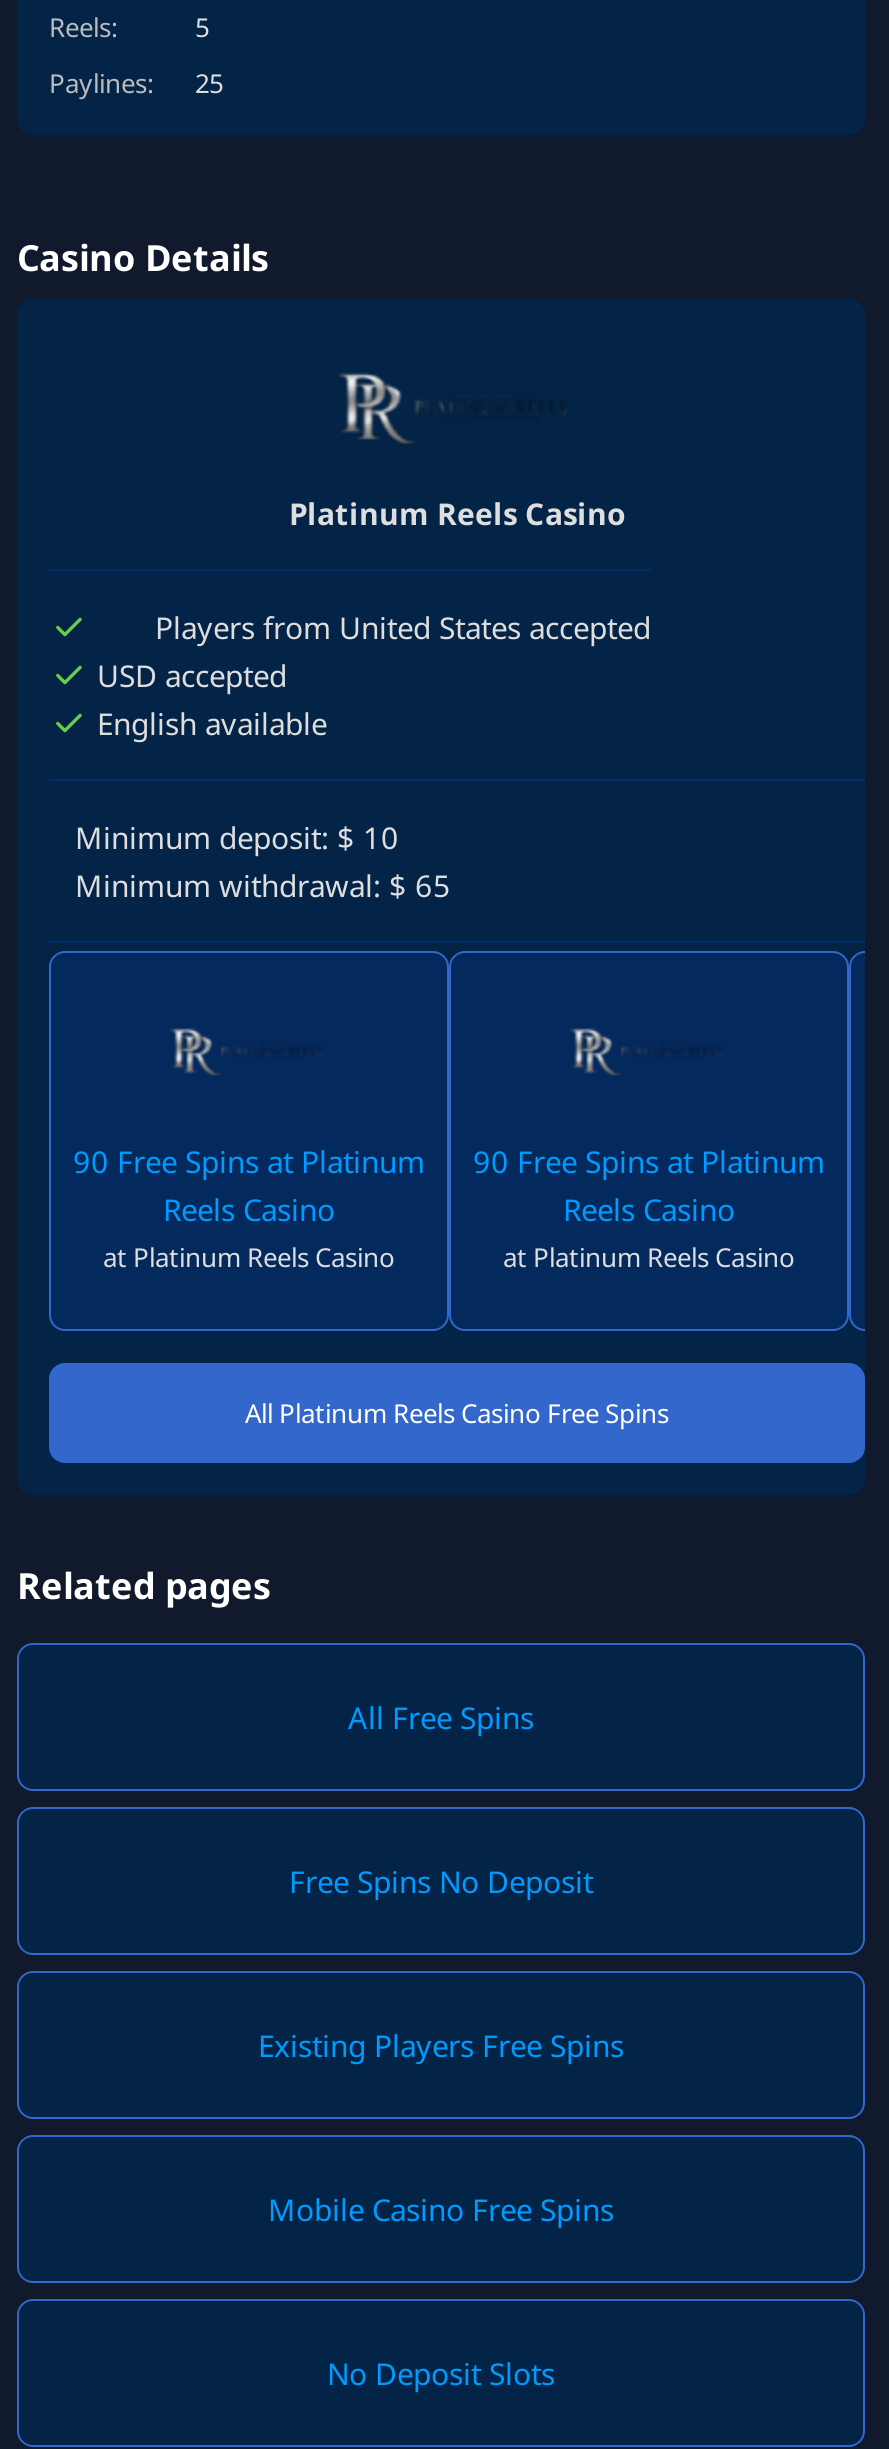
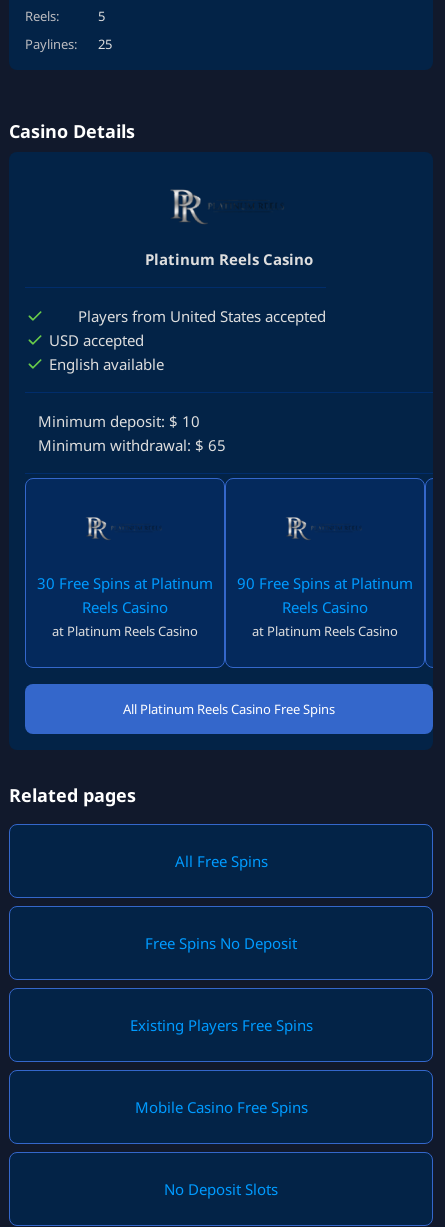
[73,1142,425,1182] 90 Free Spins at Platinum -> [37,573,213,593] 30 Free Spins at Platinum

